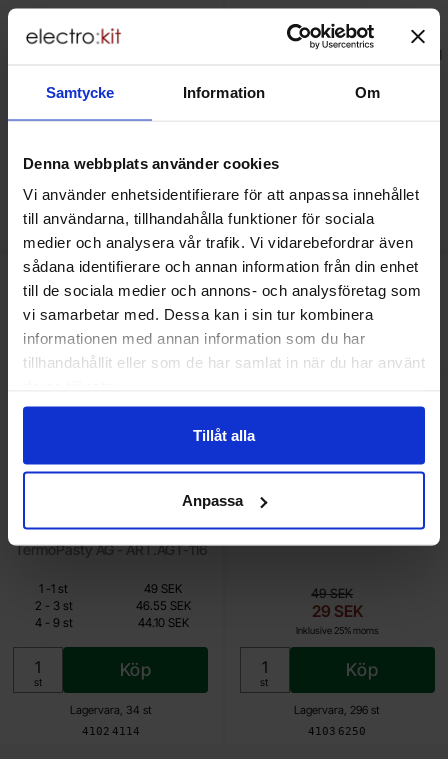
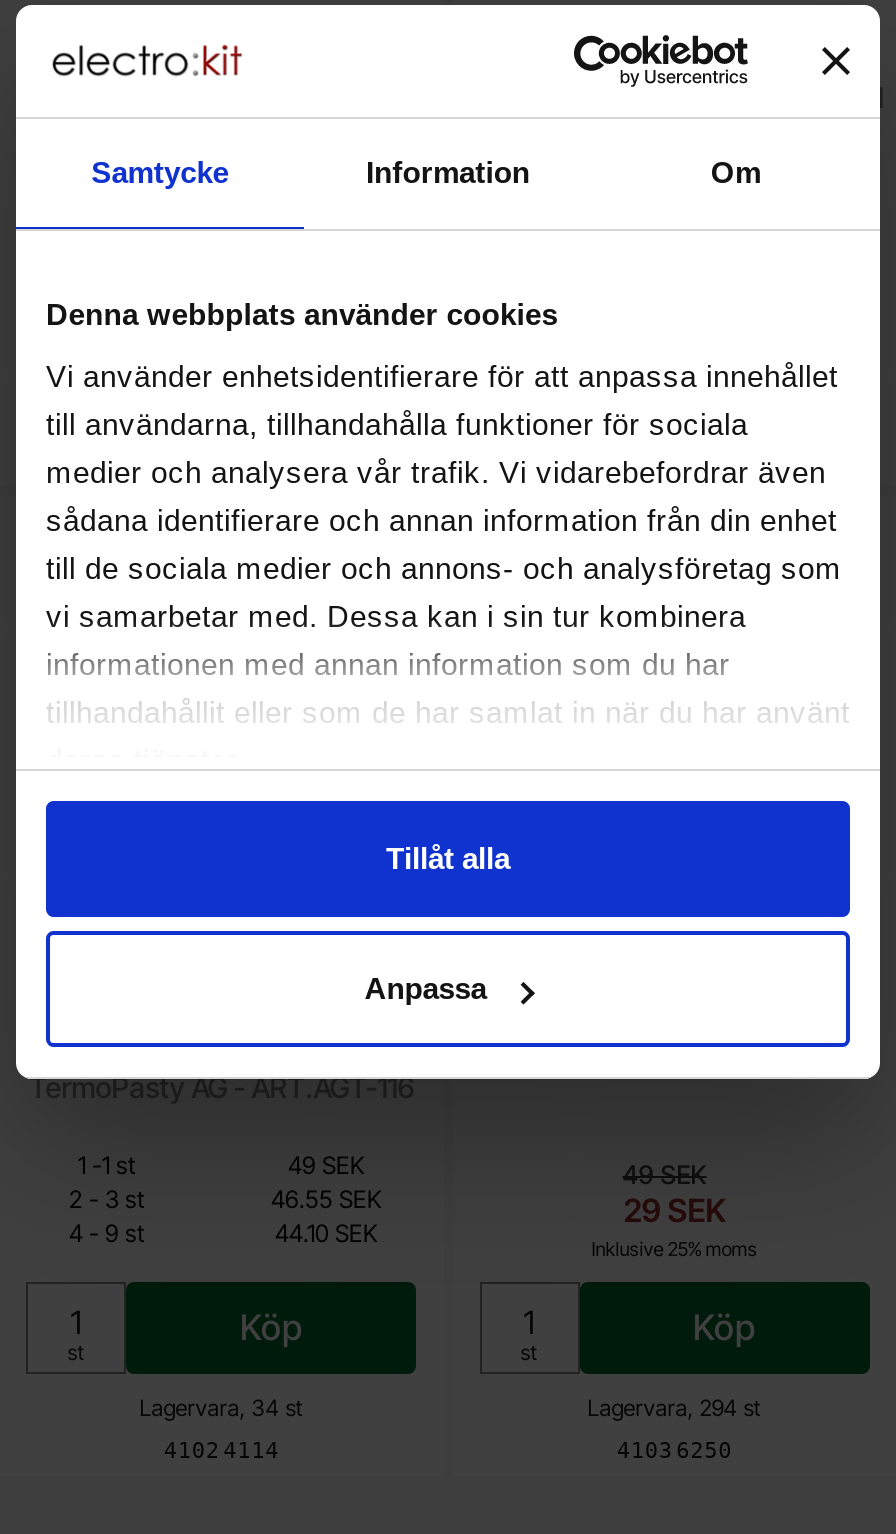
[294,703,380,717] Lagervara, 296 st -> [588,1395,762,1423] Lagervara, 294 st

